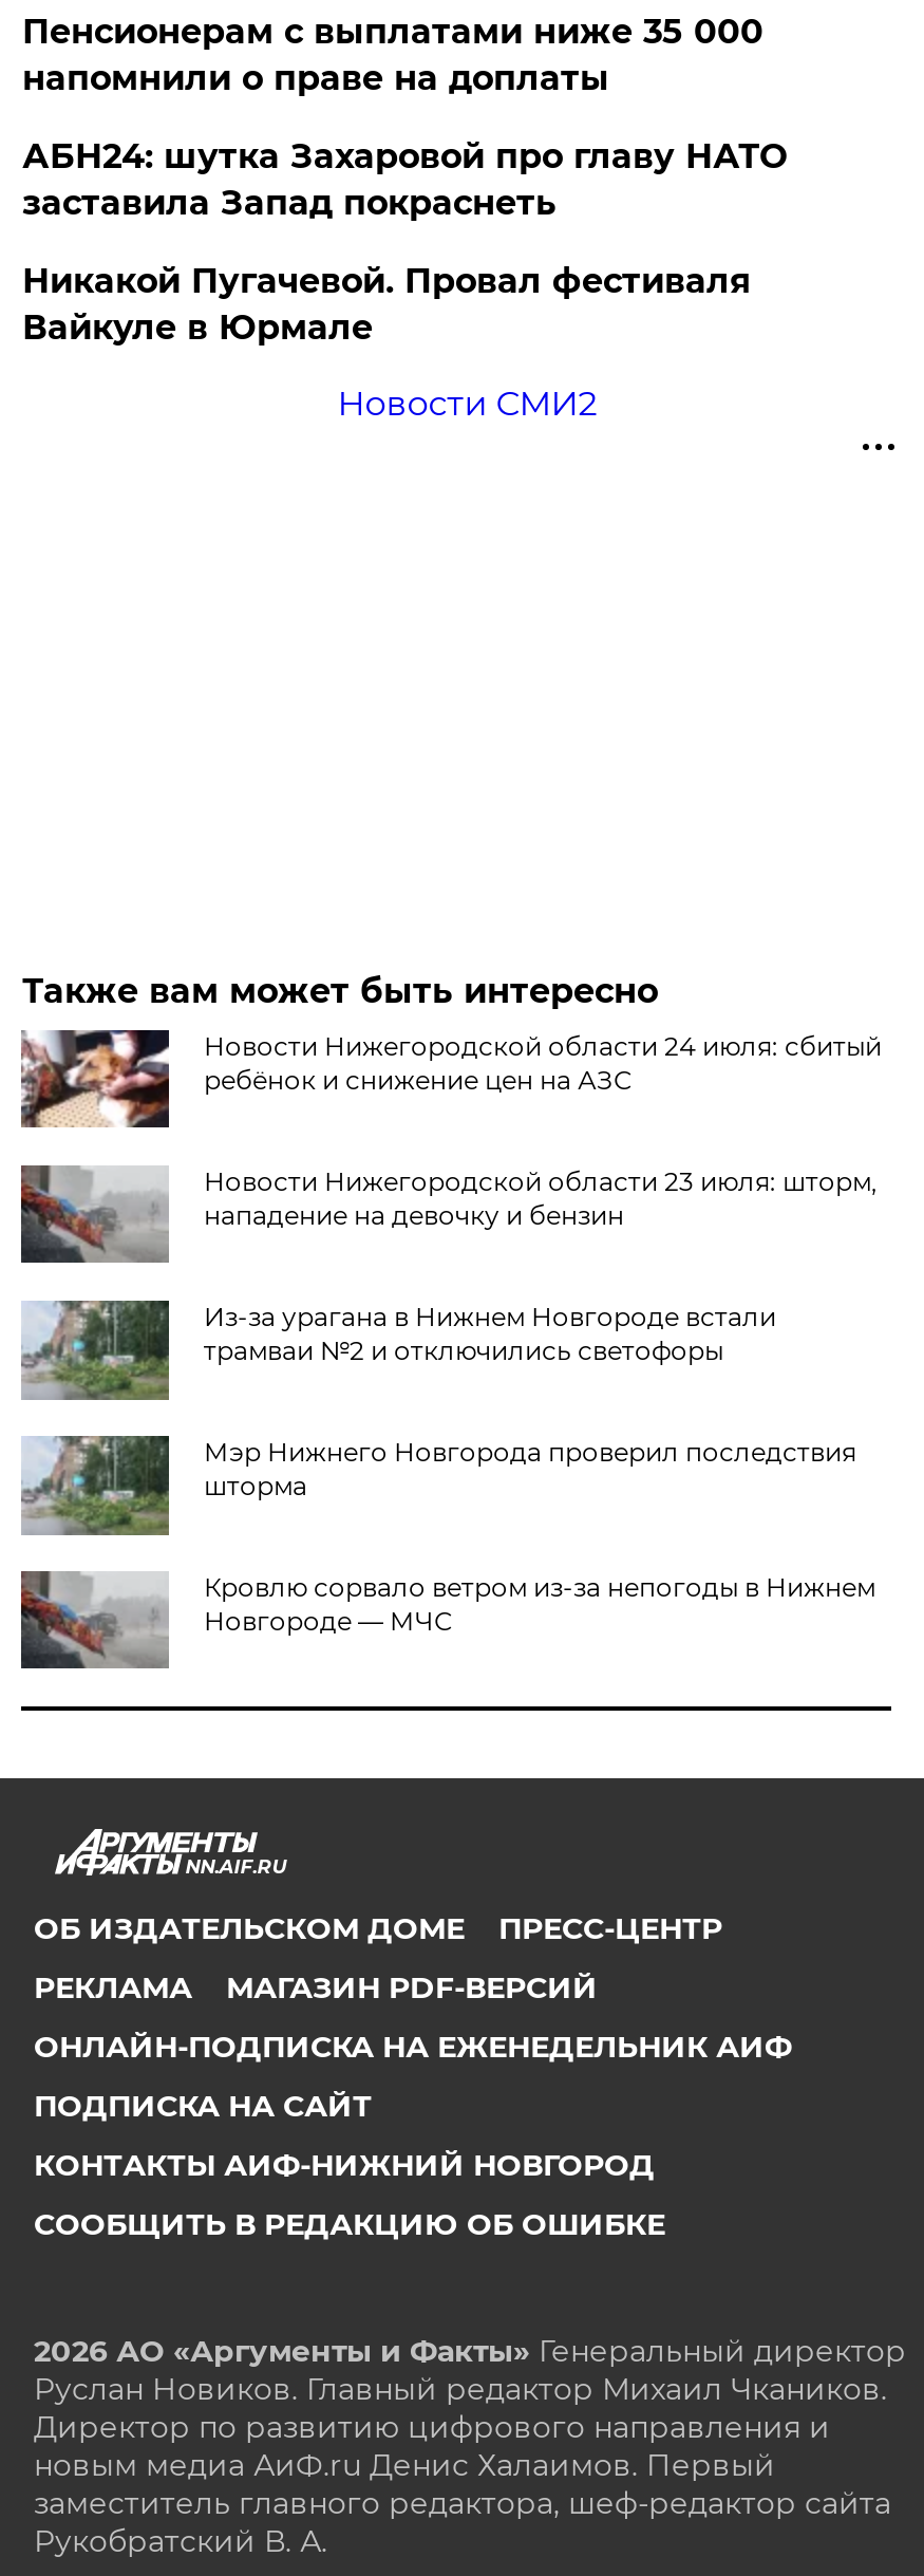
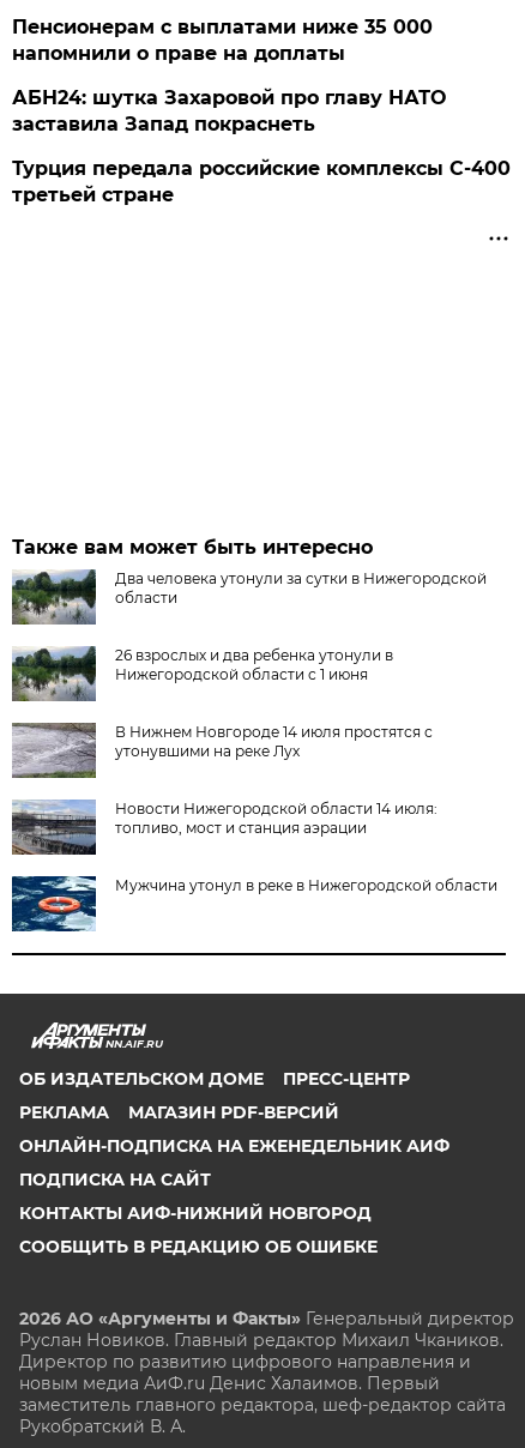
[22,261,751,424] Никакой Пугачевой. Провал фестиваля | Вайкуле в Юрмале | Новости СМИ2 -> [12,157,511,206] Турция передала российские комплексы С-400 | третьей стране
[21,1028,882,1130] [image] | Новости Нижегородской области 24 июля: сбитый | ребёнок и снижение цен на АЗС -> [11,568,487,626] [image] | Два человека утонули за сутки в Нижегородской | области
[19,1163,877,1263] [image] | Новости Нижегородской области 23 июля: шторм, | нападение на девочку и бензин -> [11,646,394,702] [image] | 26 взрослых и два ребенка утонули в | Нижегородской области с 1 июня
[23,1301,776,1400] [image] | Из-за урагана в Нижнем Новгороде встали | трамваи №2 и отключились светофоры -> [11,722,433,778] [image] | В Нижнем Новгороде 14 июля простятся с | утонувшими на реке Лух
[21,1434,856,1537] [image] | Мэр Нижнего Новгорода проверил последствия | шторма -> [11,798,438,856] [image] | Новости Нижегородской области 14 июля: | топливо, мост и станция аэрации
[19,1569,875,1670] [image] | Кровлю сорвало ветром из-за непогоды в Нижнем | Новгороде — МЧС -> [11,875,498,933] [image] | Мужчина утонул в реке в Нижегородской области

